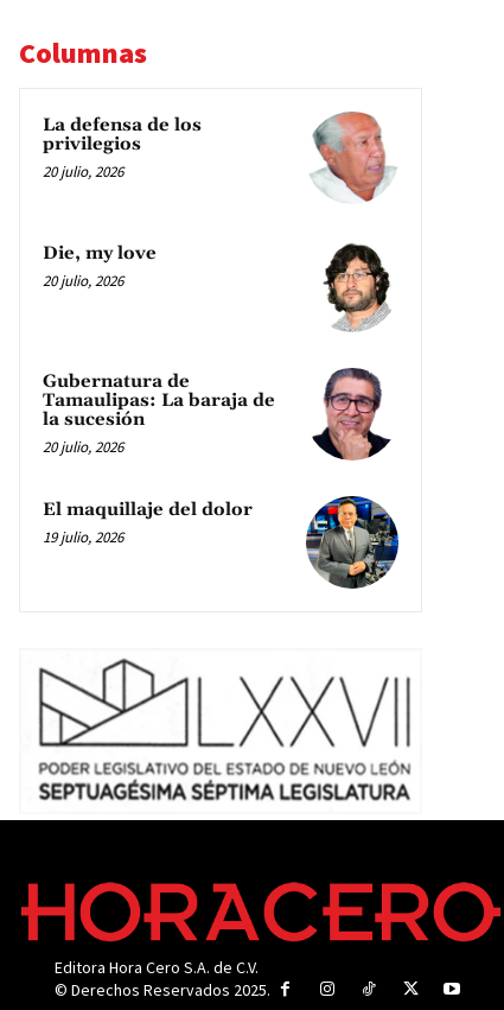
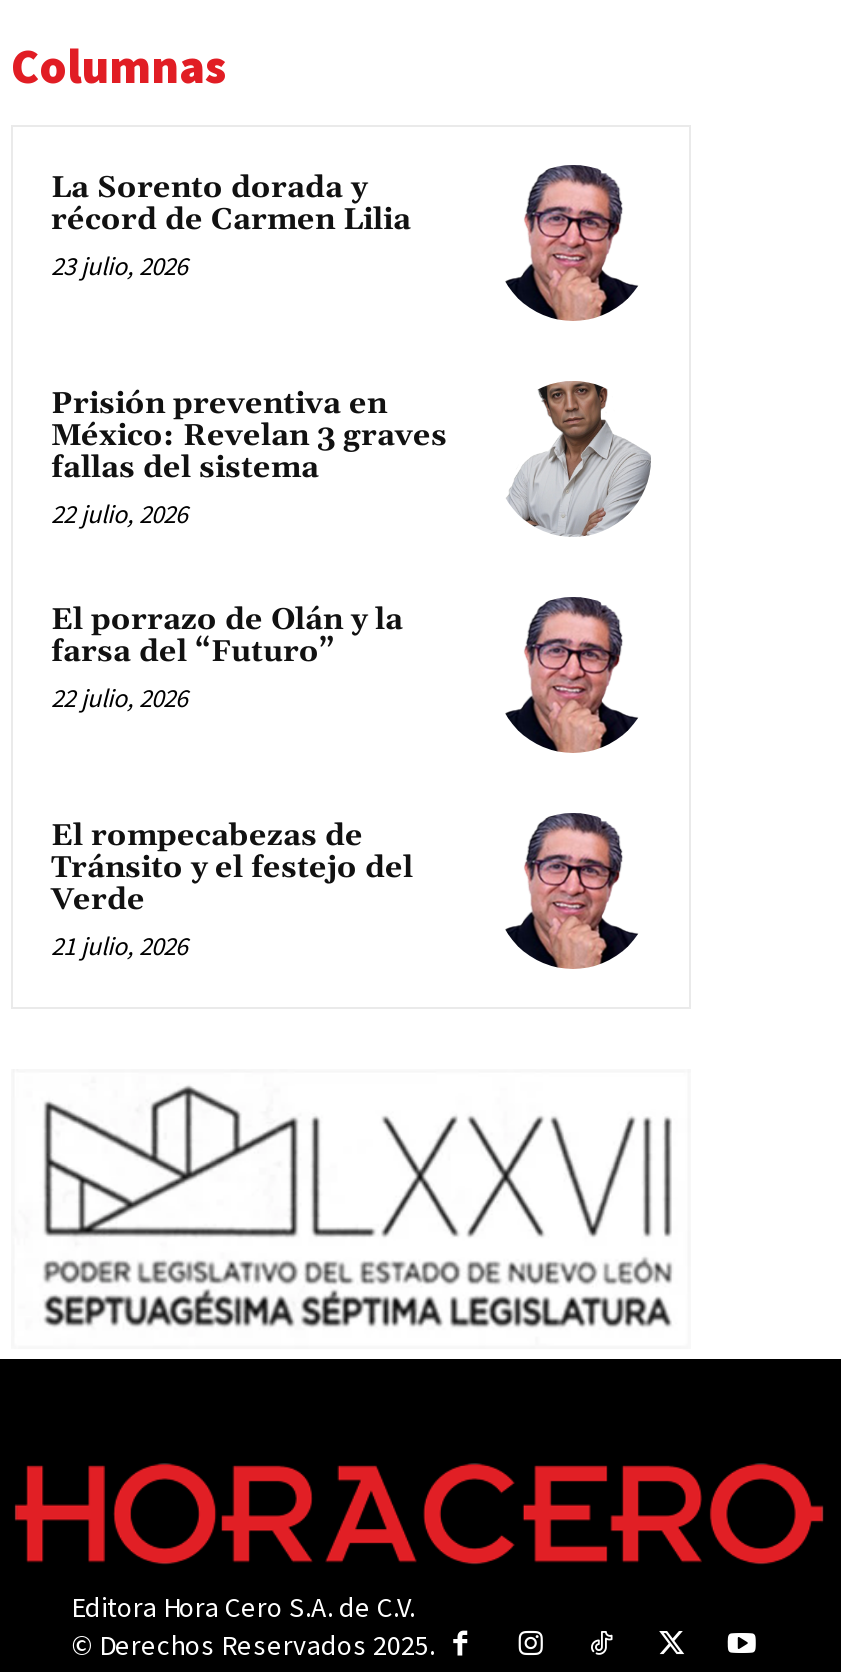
[43,114,202,181] La defensa de los | privilegios | 20 julio, 2026 -> [51,168,411,282] La Sorento dorada y | récord de Carmen Lilia | 23 julio, 2026
[310,112,397,203] [image] -> [505,163,645,321] [image]
[43,242,157,290] Die, my love | 20 julio, 2026 -> [51,384,447,530] Prisión preventiva en | México: Revelan 3 graves | fallas del sistema | 22 julio, 2026
[314,240,398,330] [image] -> [507,379,653,535] [image]
[43,370,275,457] Gubernatura de | Tamaulipas: La baraja de | la sucesión | 20 julio, 2026 -> [51,600,403,714] El porrazo de Olán y la | farsa del “Futuro” | 22 julio, 2026
[43,498,253,547] El maquillaje del dolor | 19 julio, 2026 -> [51,816,413,962] El rompecabezas de | Tránsito y el festejo del | Verde | 21 julio, 2026
[305,497,400,590] [image] -> [495,815,651,969] [image]

